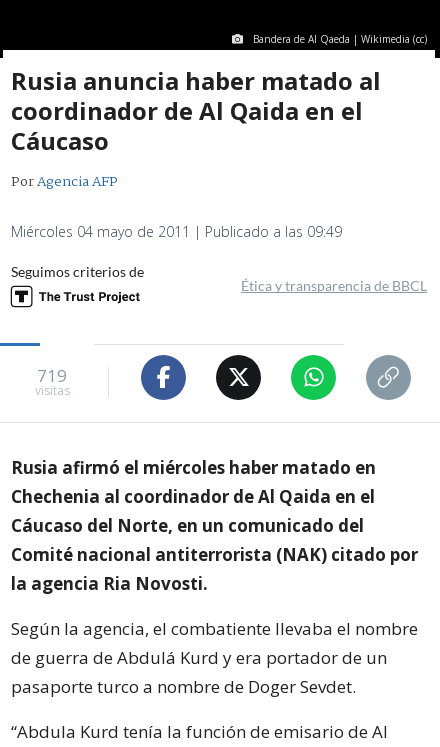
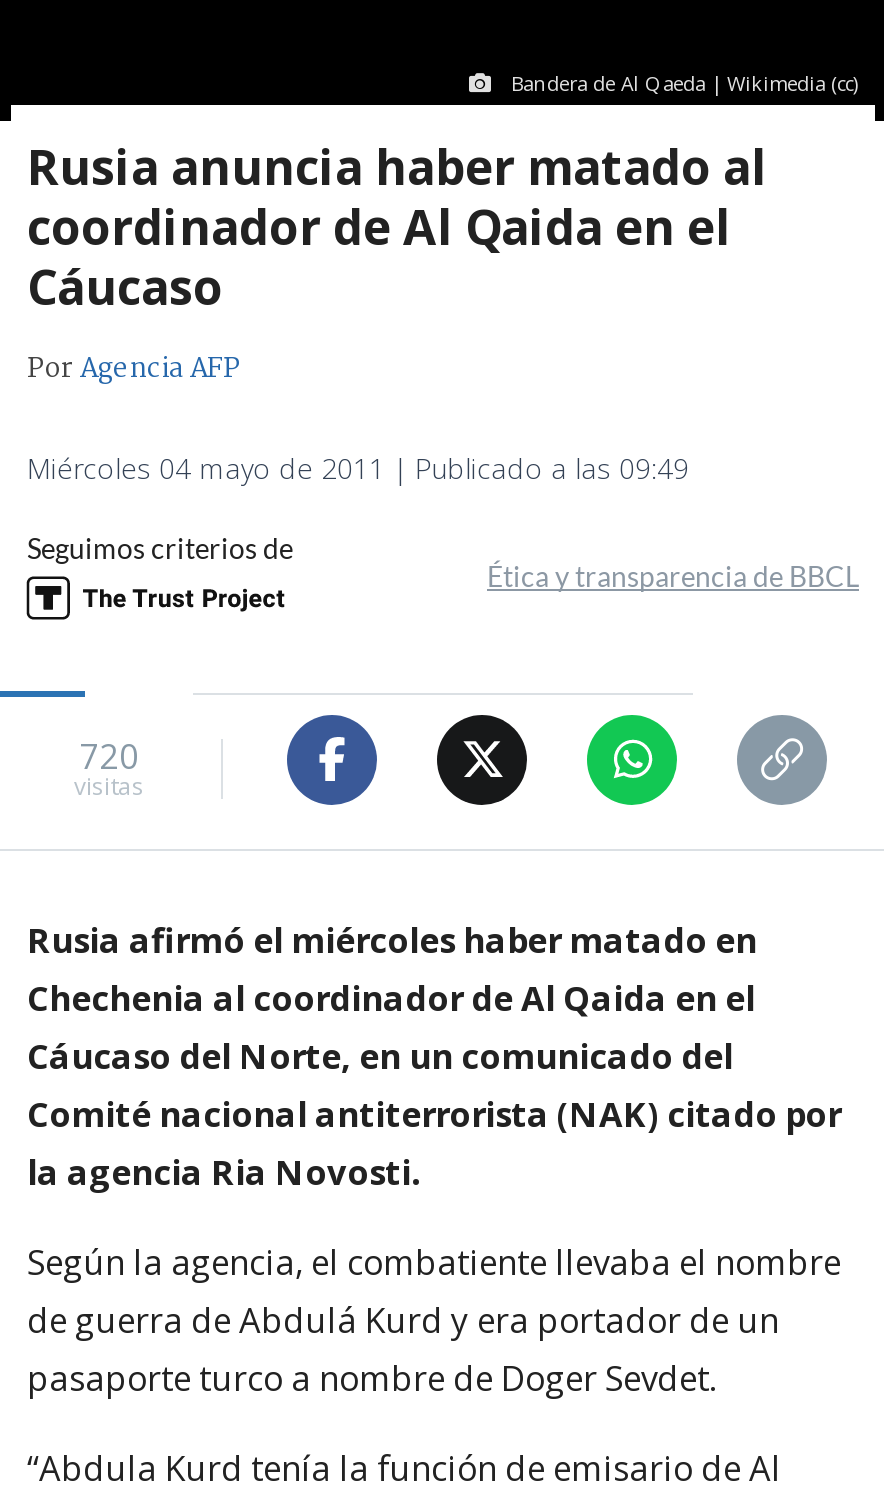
[37,364,67,387] 719 -> [79,734,139,780] 720

